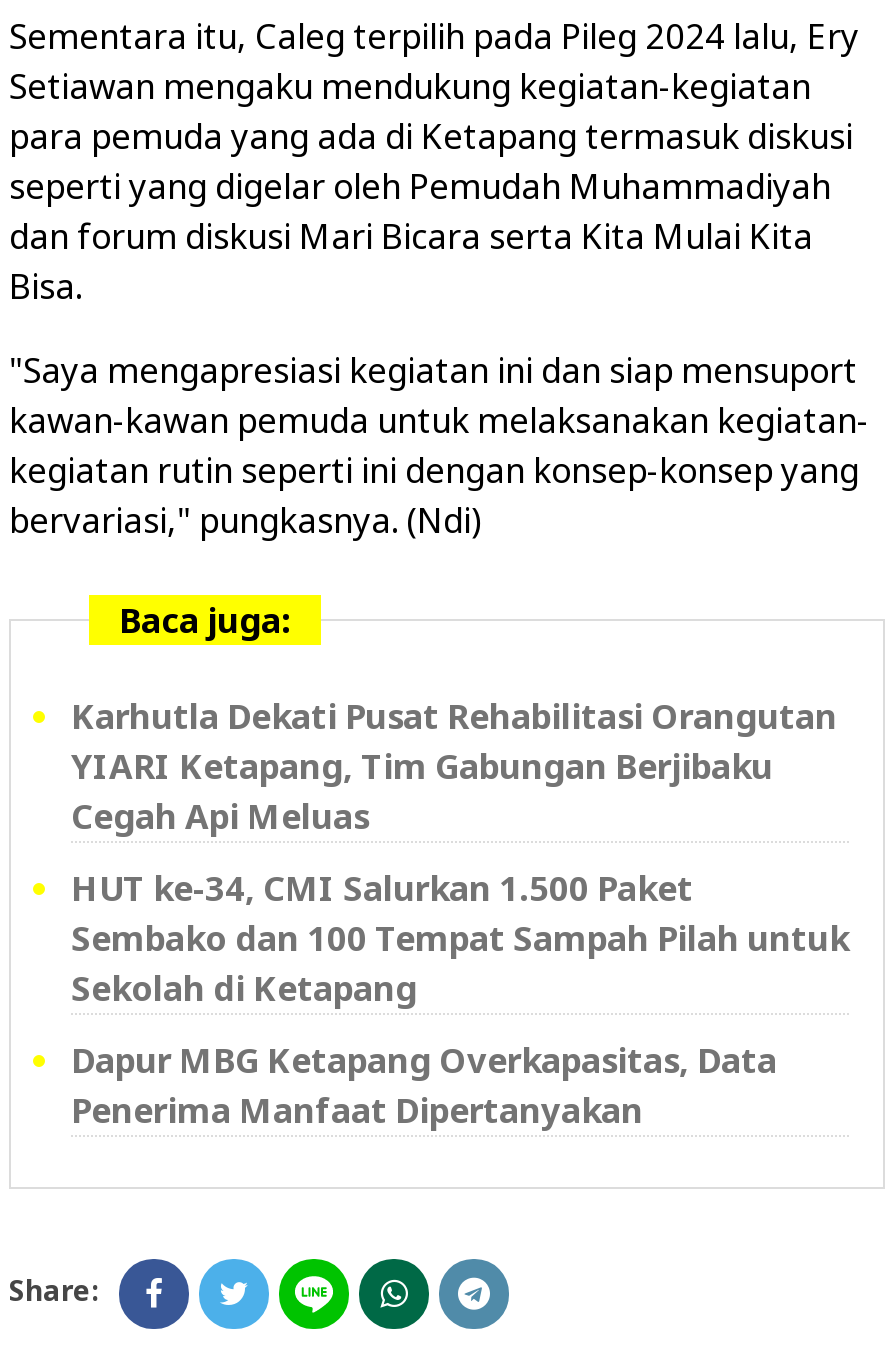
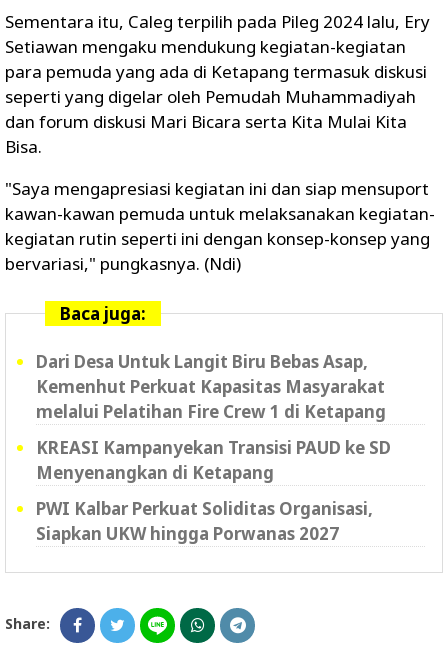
[71,693,837,839] Karhutla Dekati Pusat Rehabilitasi Orangutan | YIARI Ketapang, Tim Gabungan Berjibaku | Cegah Api Meluas -> [36,350,386,423] Dari Desa Untuk Langit Biru Bebas Asap, | Kemenhut Perkuat Kapasitas Masyarakat | melalui Pelatihan Fire Crew 1 di Ketapang
[71,865,849,1011] HUT ke-34, CMI Salurkan 1.500 Paket | Sembako dan 100 Tempat Sampah Pilah untuk | Sekolah di Ketapang -> [36,436,391,484] KREASI Kampanyekan Transisi PAUD ke SD | Menyenangkan di Ketapang
[71,1037,777,1133] Dapur MBG Ketapang Overkapasitas, Data | Penerima Manfaat Dipertanyakan -> [36,497,373,545] PWI Kalbar Perkuat Soliditas Organisasi, | Siapkan UKW hingga Porwanas 2027

